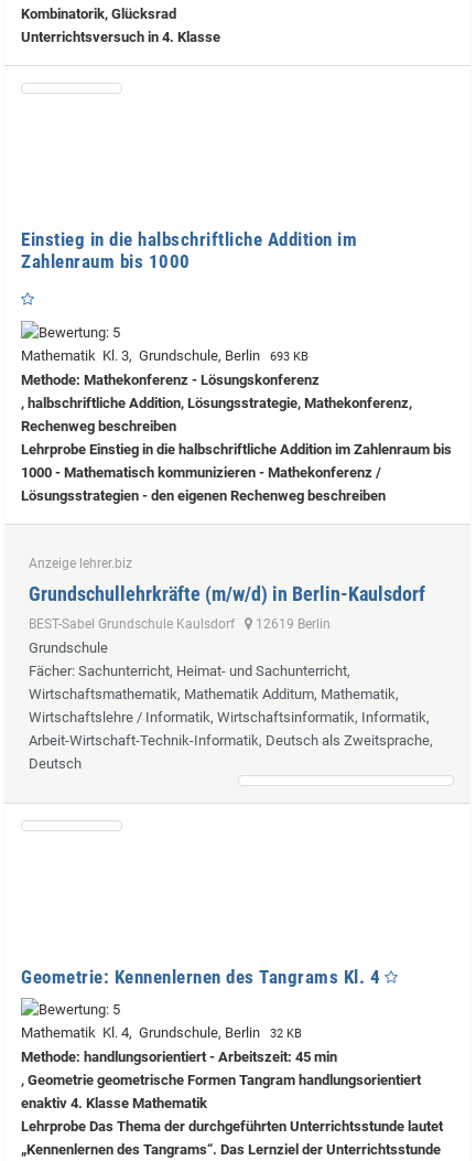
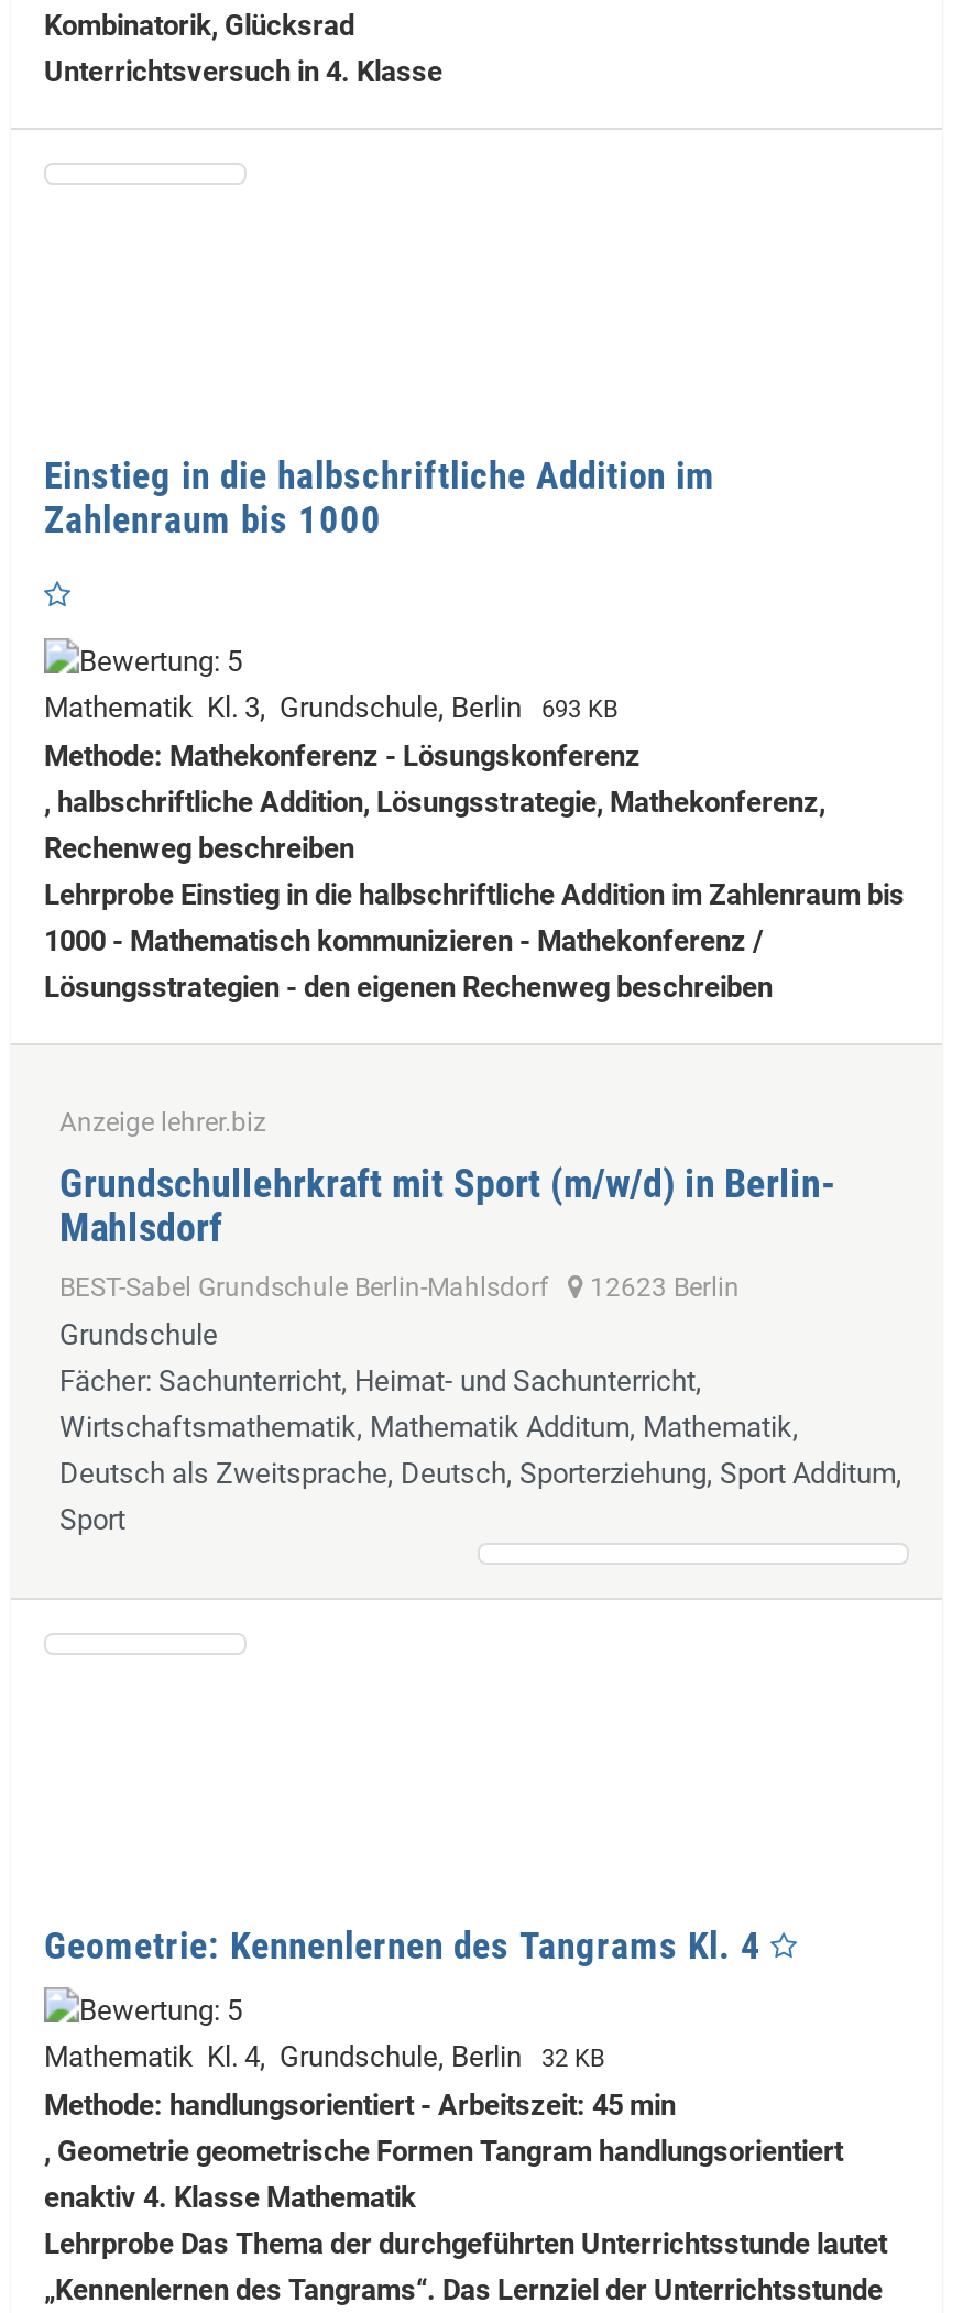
[29,582,425,605] Grundschullehrkräfte (m/w/d) in Berlin-Kaulsdorf -> [59,1159,836,1249] Grundschullehrkraft mit Sport (m/w/d) in Berlin- | Mahlsdorf
[29,616,331,631] BEST-Sabel Grundschule Kaulsdorf 12619 Berlin -> [59,1271,740,1302] BEST-Sabel Grundschule Berlin-Mahlsdorf 12623 Berlin
moved [29,639,399,702] -> [59,1317,799,1443]: Grundschule | Fächer: Sachunterricht, Heimat- und Sachunterricht, | Wirtschaftsmathematik, Mathematik Additum, Mathematik,
[29,708,433,771] Wirtschaftslehre / Informatik, Wirtschaftsinformatik, Informatik, | Arbeit-Wirtschaft-Technik-Informatik, Deutsch als Zweitsprache, | Deutsch -> [59,1456,902,1535] Deutsch als Zweitsprache, Deutsch, Sporterziehung, Sport Additum, | Sport

